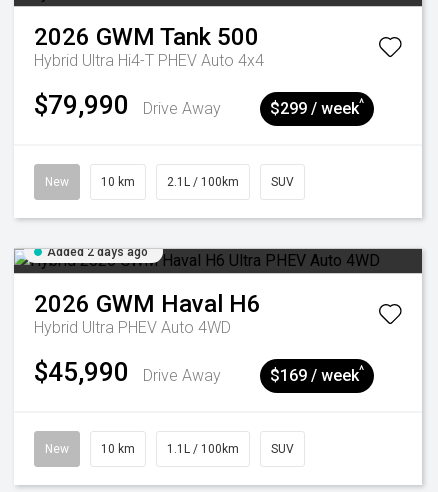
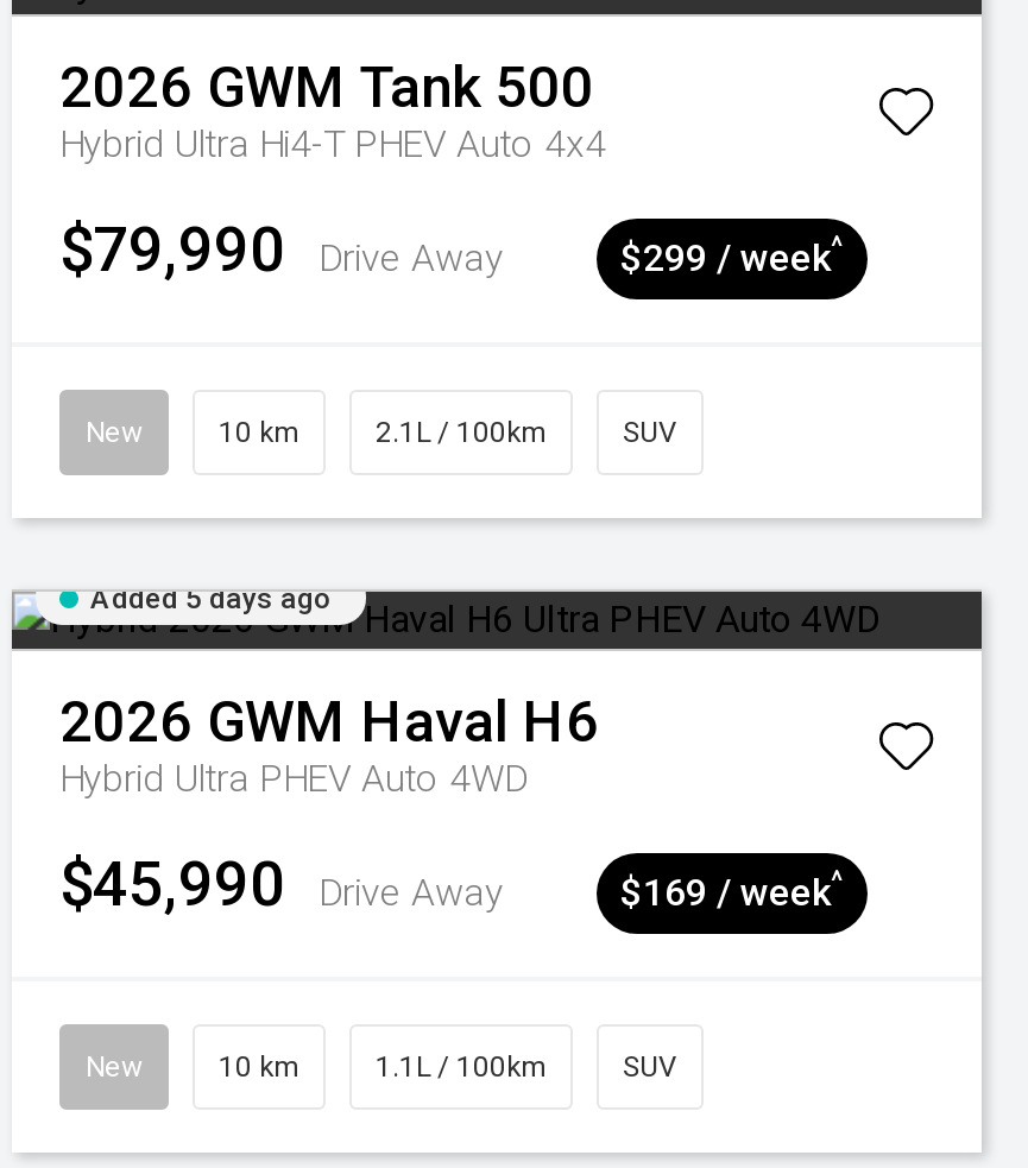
[47,245,148,259] Added 2 days ago -> [90,582,330,615] Added 5 days ago

